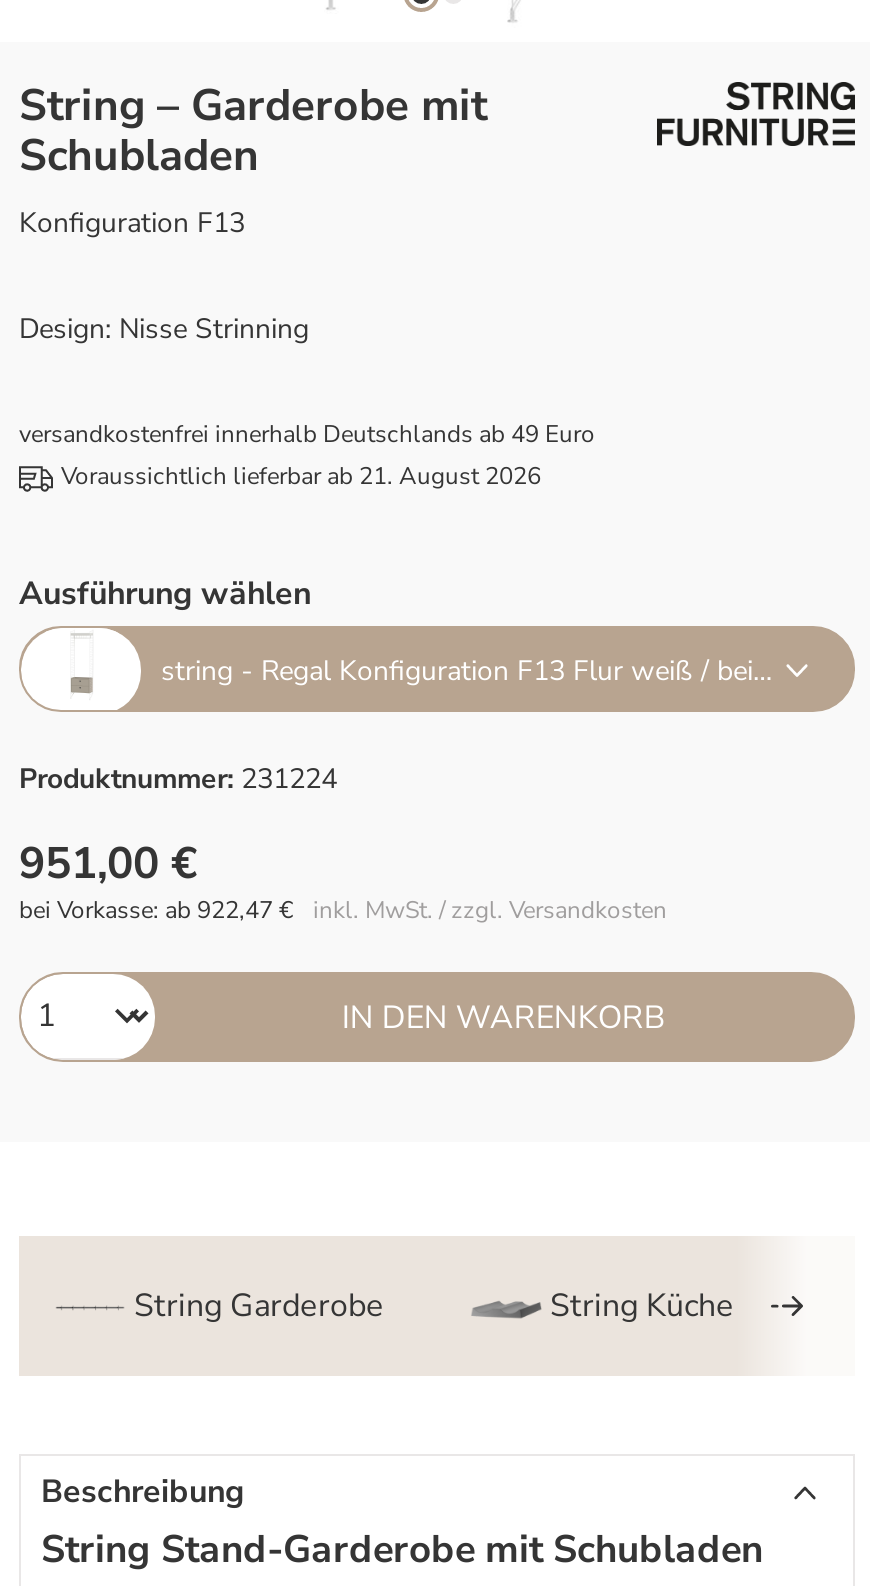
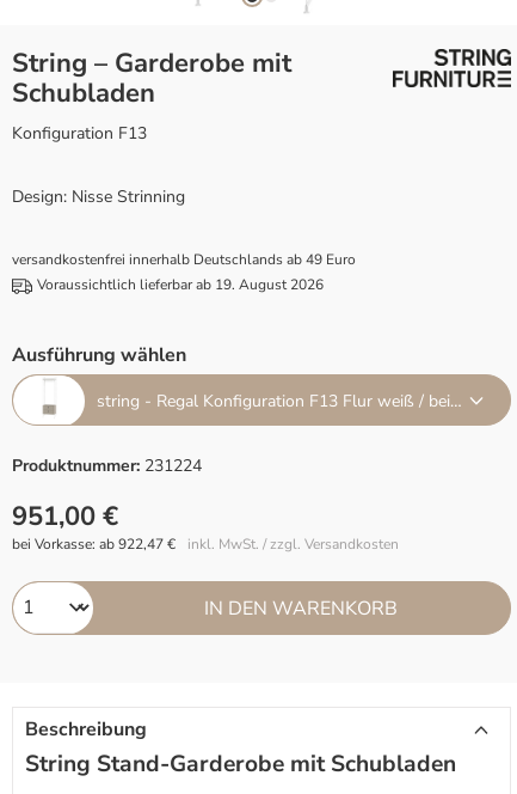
[61,460,541,492] Voraussichtlich lieferbar ab 21. August 2026 -> [37,275,324,294] Voraussichtlich lieferbar ab 19. August 2026
[134,1284,734,1328] String Garderobe | String Küche -> none

